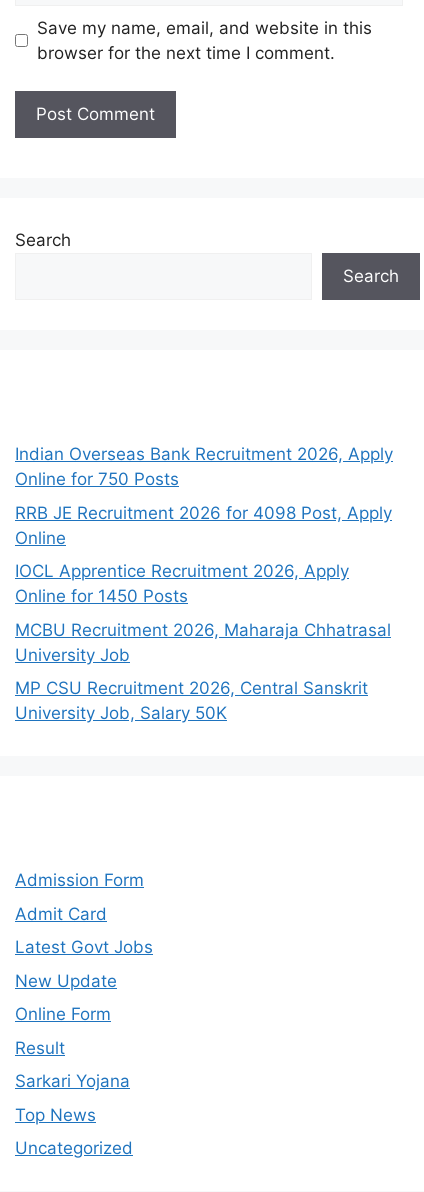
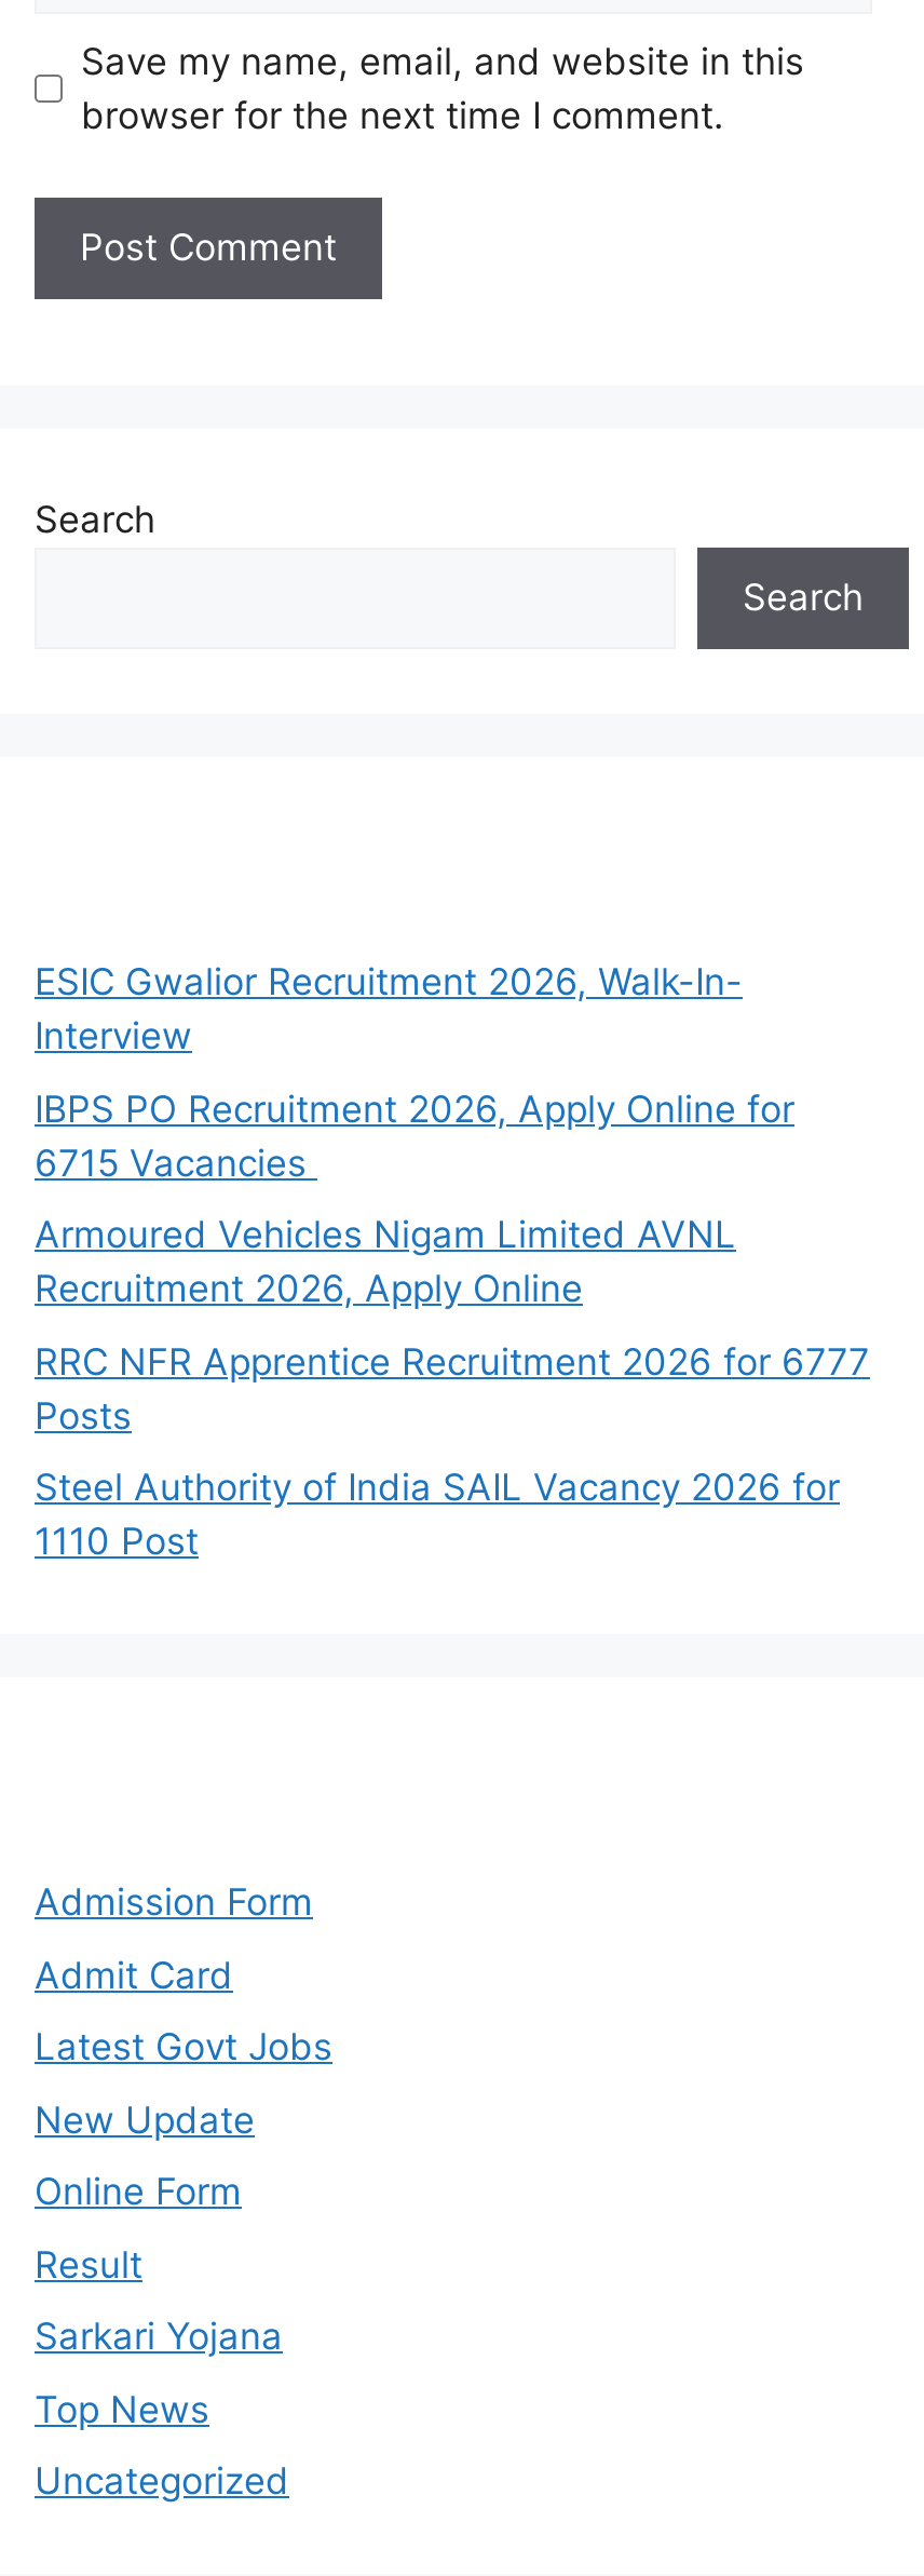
[15,444,393,489] Indian Overseas Bank Recruitment 2026, Apply | Online for 750 Posts -> [35,961,743,1058] ESIC Gwalior Recruitment 2026, Walk-In- | Interview
[15,503,392,548] RRB JE Recruitment 2026 for 4098 Post, Apply | Online -> [35,1087,794,1185] IBPS PO Recruitment 2026, Apply Online for | 6715 Vacancies
[15,561,349,606] IOCL Apprentice Recruitment 2026, Apply | Online for 1450 Posts -> [35,1214,736,1311] Armoured Vehicles Nigam Limited AVNL | Recruitment 2026, Apply Online
[15,620,391,665] MCBU Recruitment 2026, Maharaja Chhatrasal | University Job -> [35,1340,870,1437] RRC NFR Apprentice Recruitment 2026 for 6777 | Posts
[15,678,368,723] MP CSU Recruitment 2026, Central Sanskrit | University Job, Salary 50K -> [35,1467,840,1564] Steel Authority of India SAIL Vacancy 2026 for | 1110 Post

